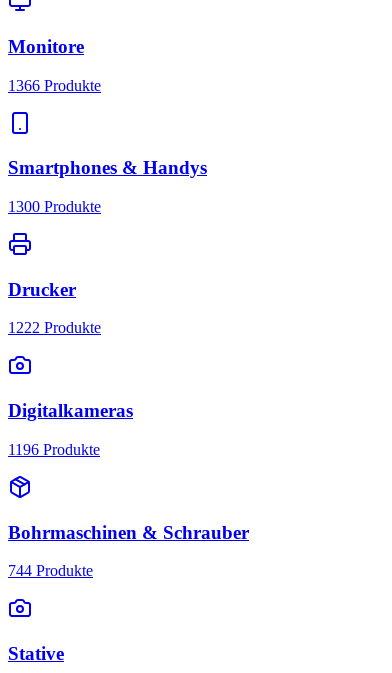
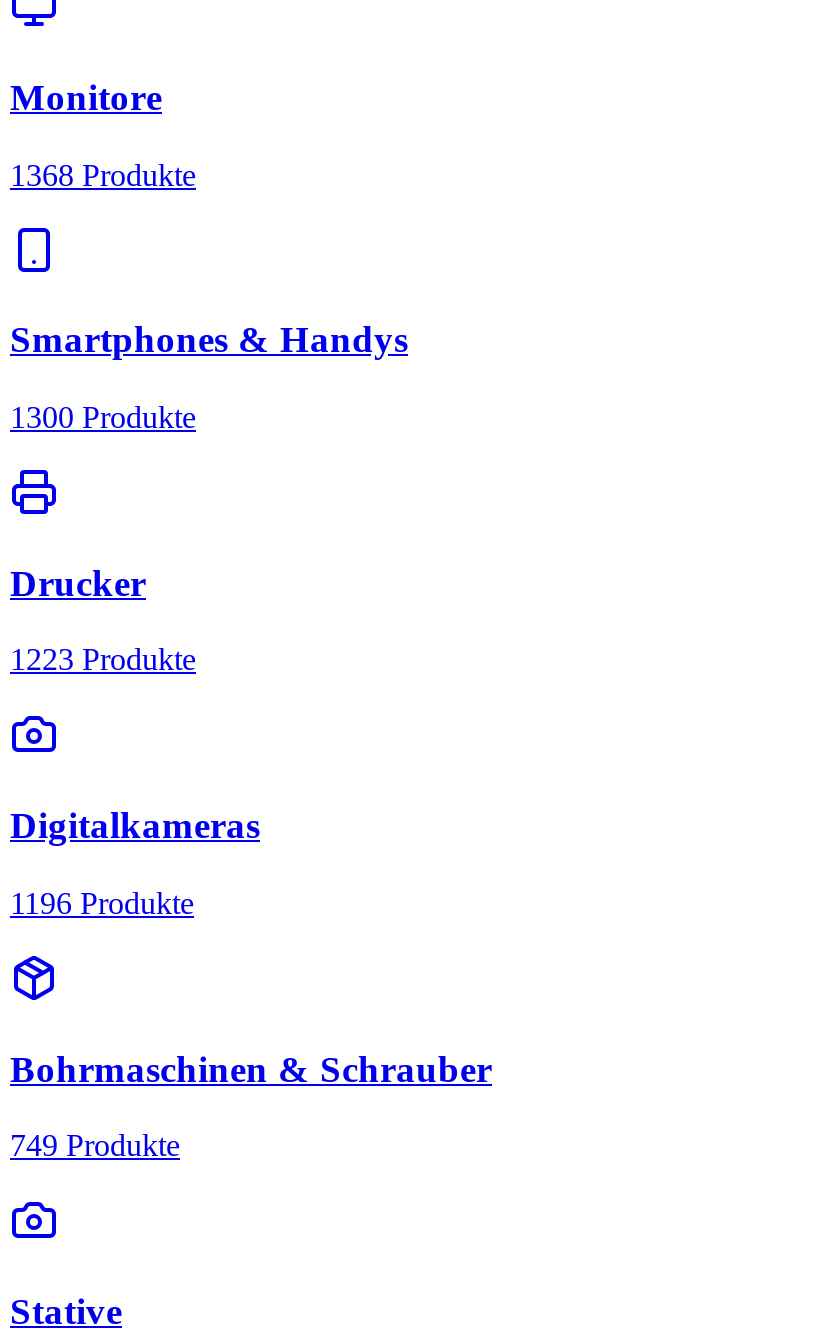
[8,77,101,94] 1366 Produkte -> [10,157,196,191] 1368 Produkte
[8,319,101,336] 1222 Produkte -> [10,643,196,677] 1223 Produkte
[8,562,93,579] 744 Produkte -> [10,1129,180,1163] 749 Produkte

